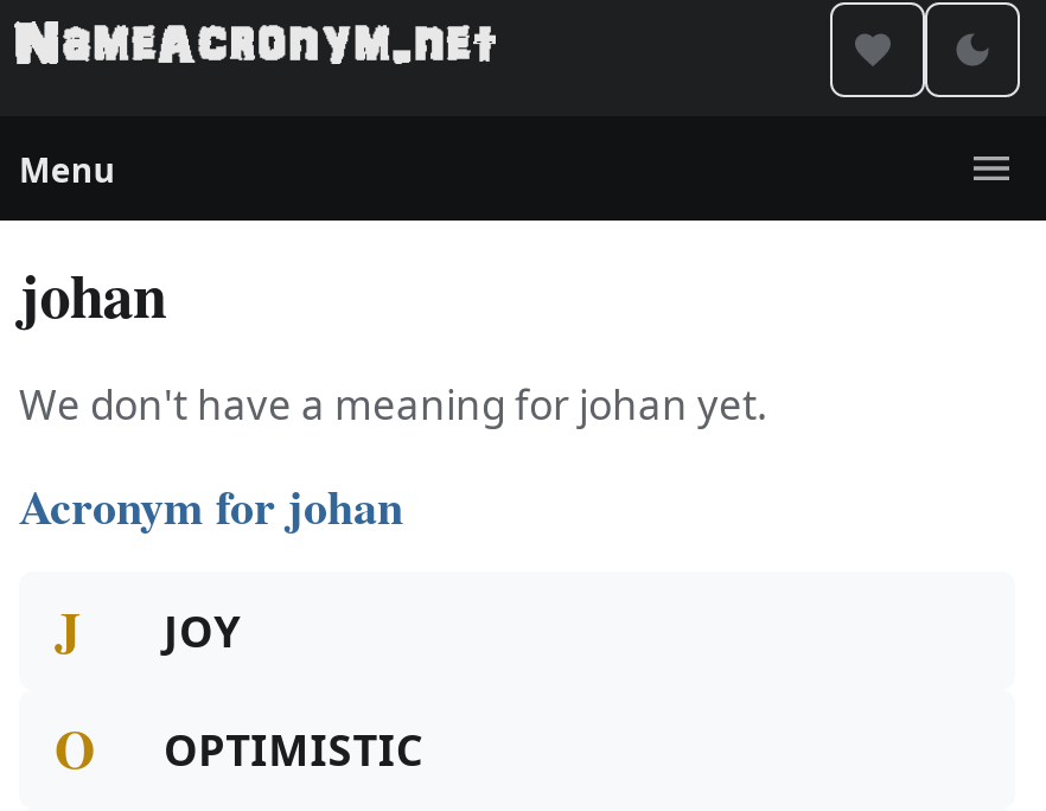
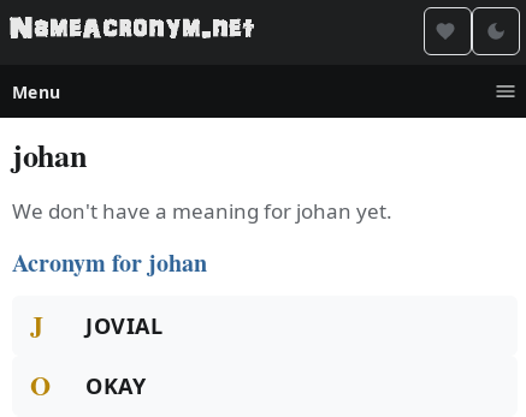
[164,602,241,659] JOY -> [85,311,163,340] JOVIAL
[164,721,423,778] OPTIMISTIC -> [85,371,146,400] OKAY

